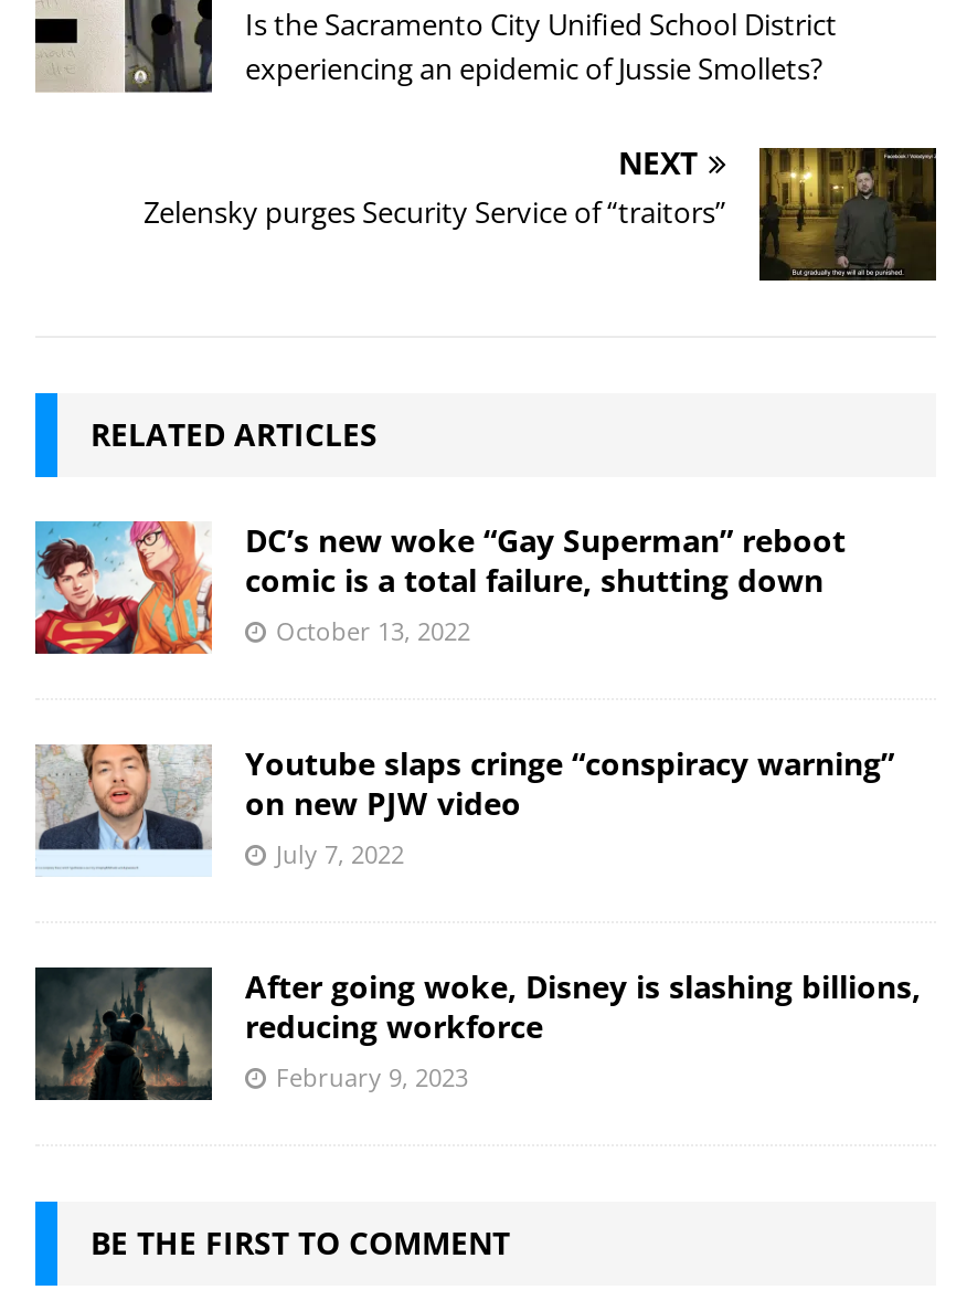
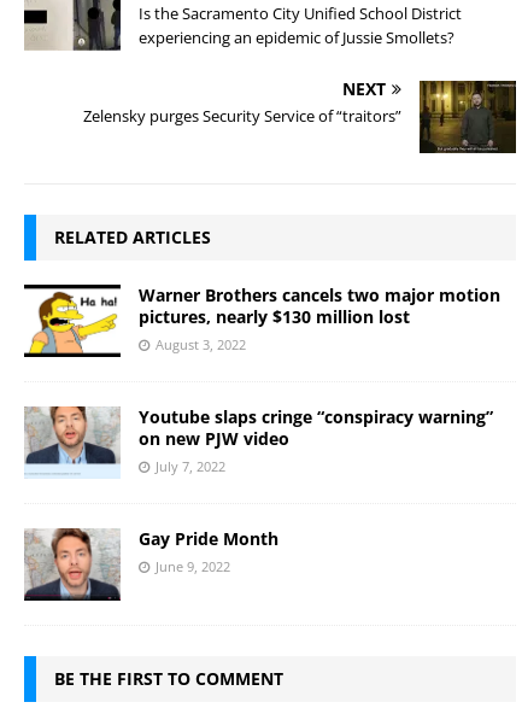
[33,519,846,656] [image] | DC’s new woke “Gay Superman” reboot | comic is a total failure, shutting down | October 13, 2022 -> [23,283,500,358] [image] | Warner Brothers cancels two major motion | pictures, nearly $130 million lost | August 3, 2022
[33,965,921,1102] [image] | After going woke, Disney is slashing billions, | reducing workforce | February 9, 2023 -> [23,527,278,602] [image] | Gay Pride Month | June 9, 2022

